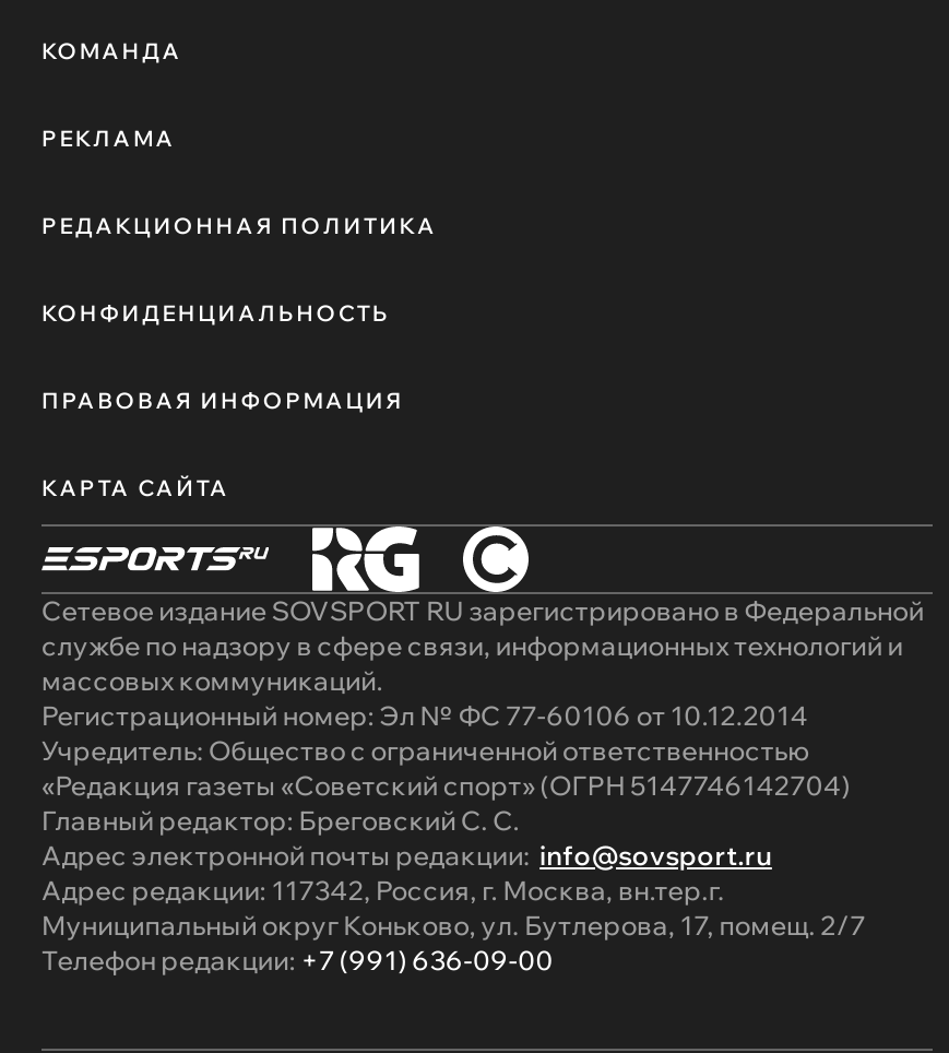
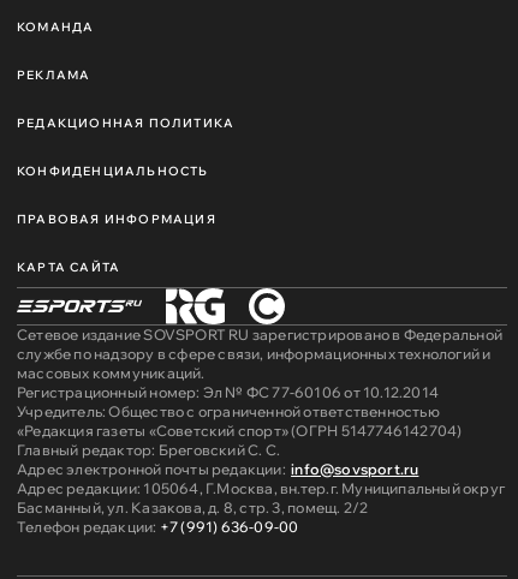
[41,875,866,942] Адрес редакции: 117342, Россия, г. Москва, вн.тер.г. | Муниципальный округ Коньково, ул. Бутлерова, 17, помещ. 2/7 -> [17,480,505,517] Адрес редакции: 105064, Г.Москва, вн.тер.г. Муниципальный округ | Басманный, ул. Казакова, д. 8, стр. 3, помещ. 2/2

